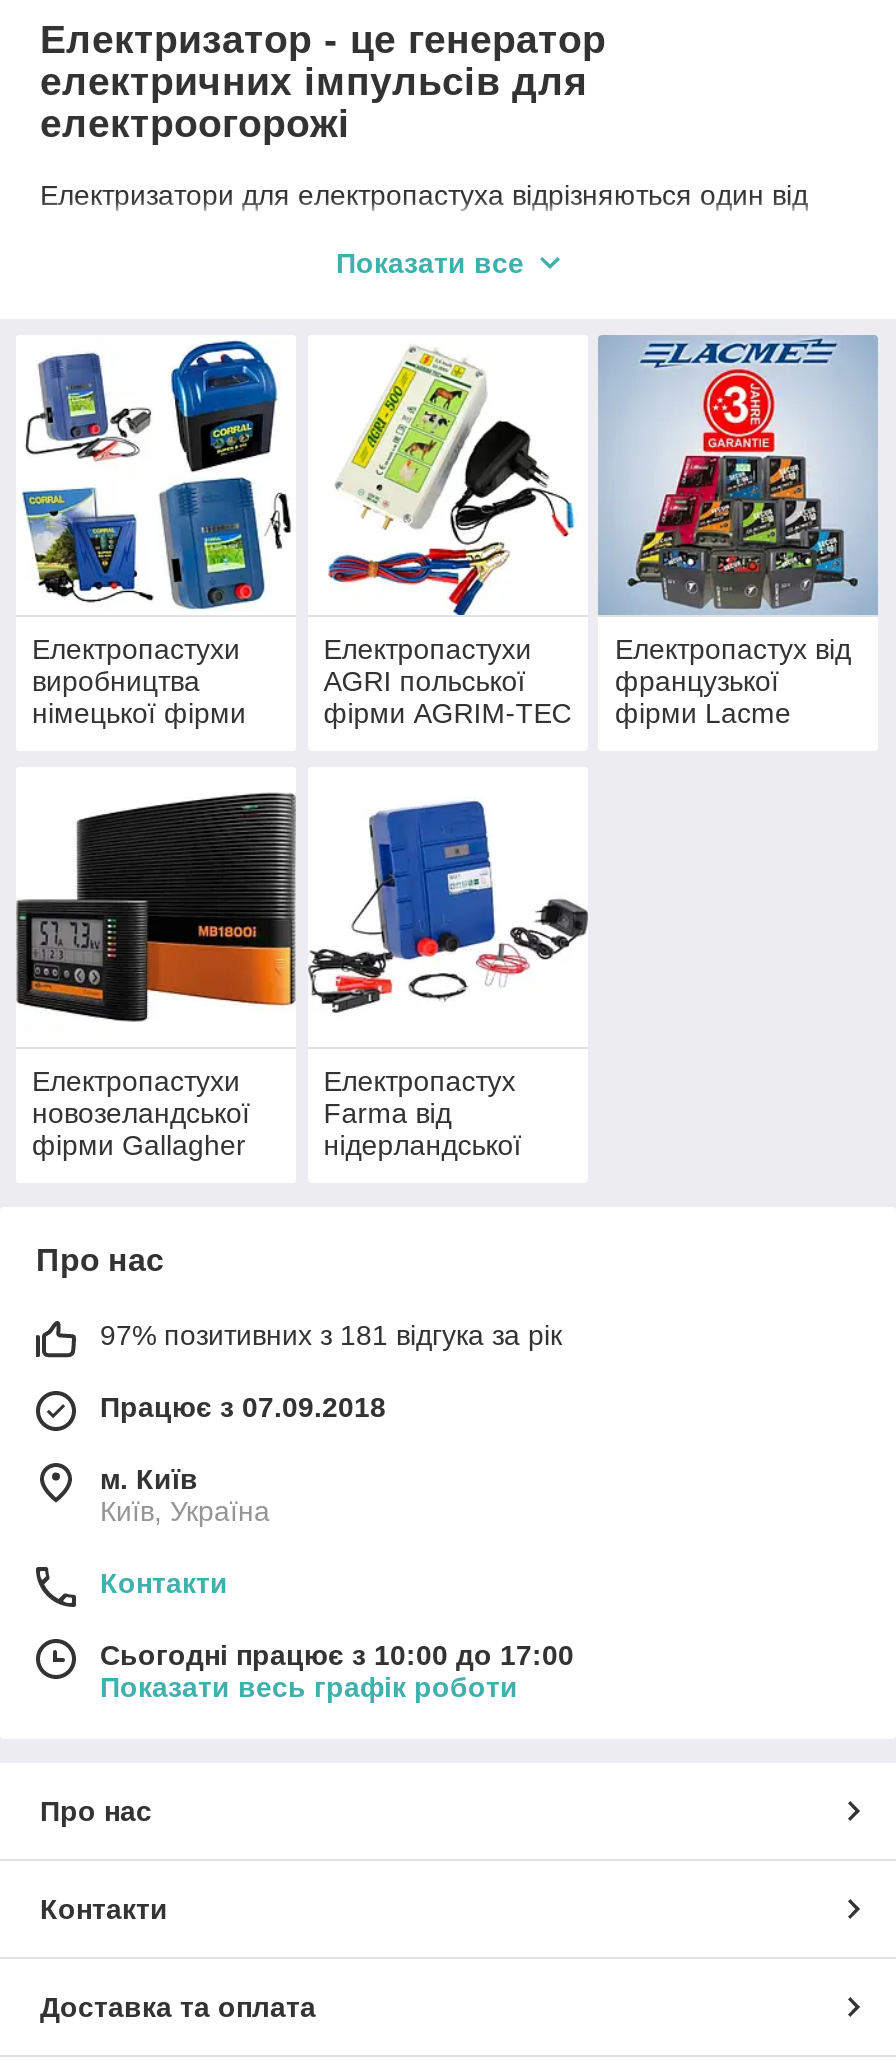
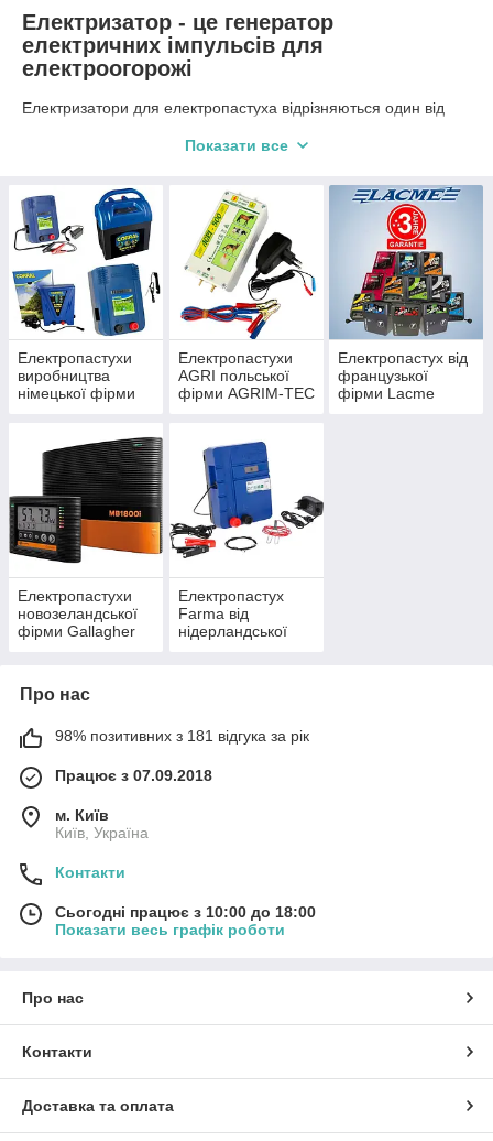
[100,1319,562,1351] 97% позитивних з 181 відгука за рік -> [55,727,309,745] 98% позитивних з 181 відгука за рік
[100,1639,574,1671] Сьогодні працює з 10:00 до 17:00 -> [55,903,316,921] Сьогодні працює з 10:00 до 18:00

